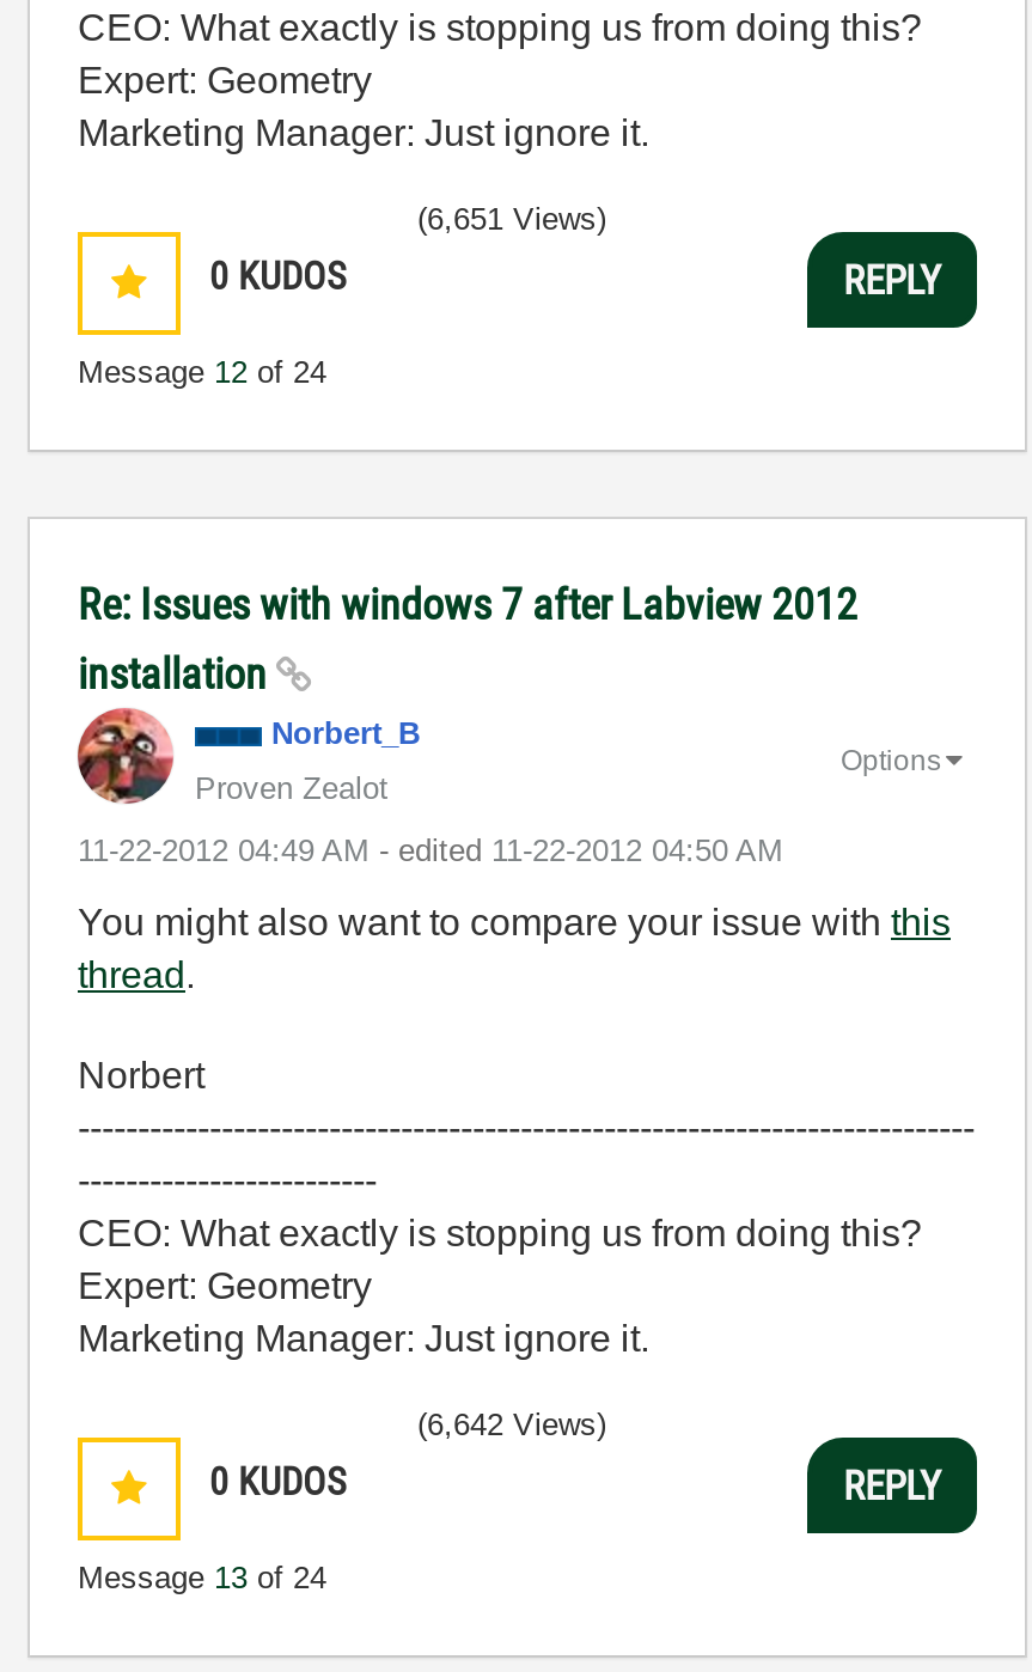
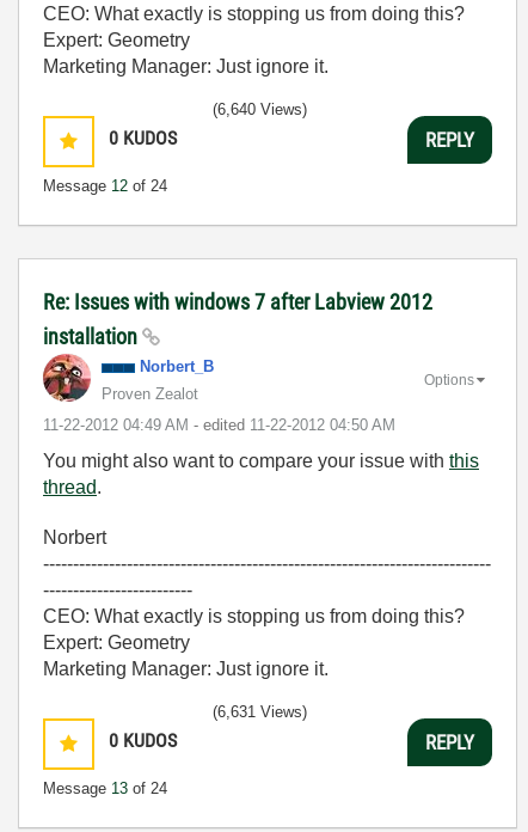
[417,201,606,237] (6,651 Views) -> [213,100,307,118] (6,640 Views)
[417,1406,606,1442] (6,642 Views) -> [213,703,307,721] (6,631 Views)

